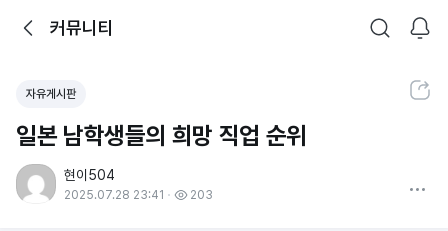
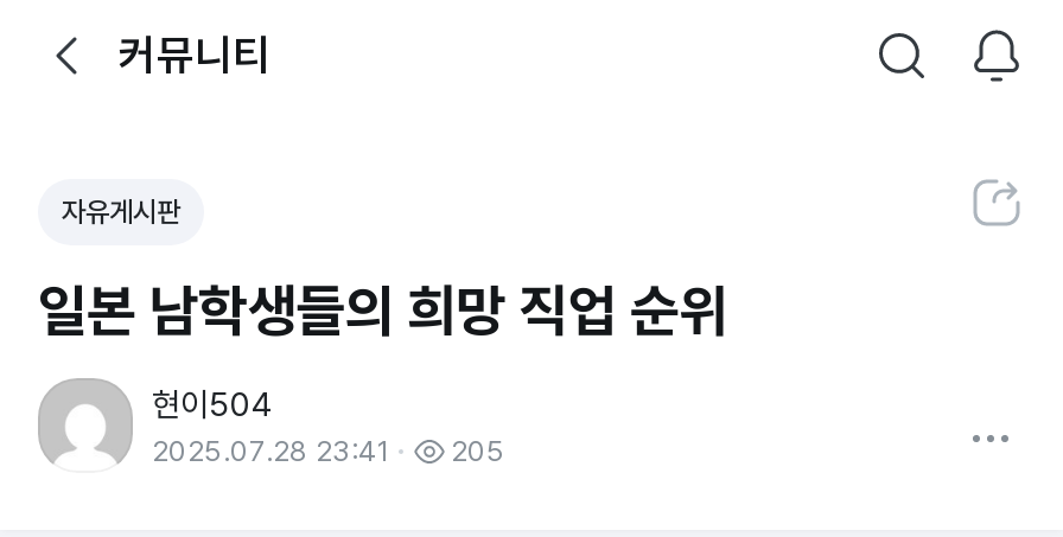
[64,187,213,201] 2025.07.28 23:41 203 -> [152,434,505,467] 2025.07.28 23:41 205

